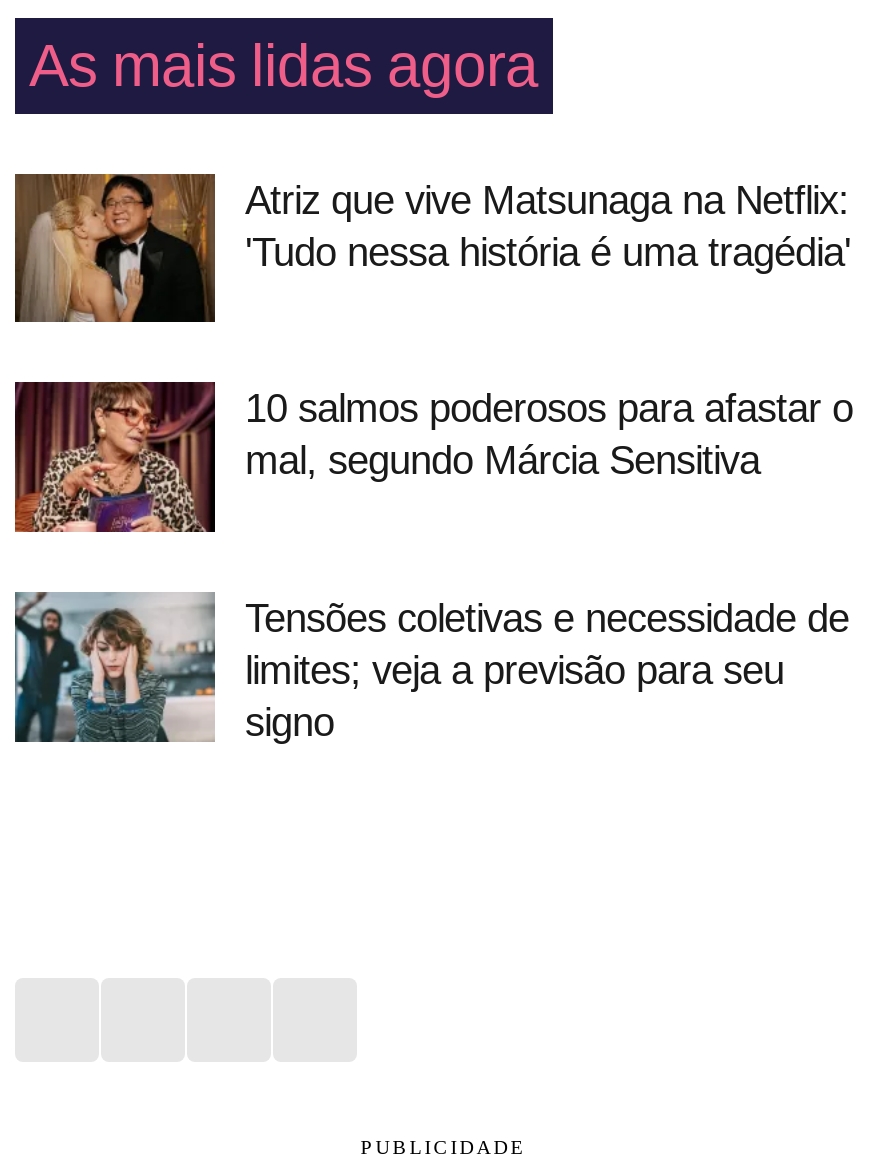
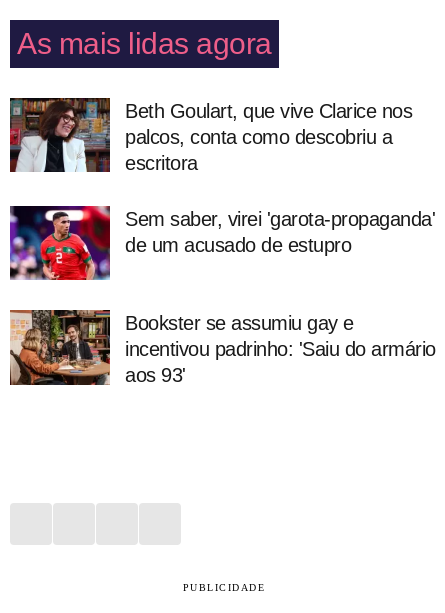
[15,172,851,324] [image] | Atriz que vive Matsunaga na Netflix: | 'Tudo nessa história é uma tragédia' -> [10,97,412,174] [image] | Beth Goulart, que vive Clarice nos | palcos, conta como descobriu a | escritora
[13,380,853,534] [image] | 10 salmos poderosos para afastar o | mal, segundo Márcia Sensitiva -> [9,205,435,281] [image] | Sem saber, virei 'garota-propaganda' | de um acusado de estupro
[13,590,849,744] [image] | Tensões coletivas e necessidade de | limites; veja a previsão para seu | signo -> [10,309,435,386] [image] | Bookster se assumiu gay e | incentivou padrinho: 'Saiu do armário | aos 93'

